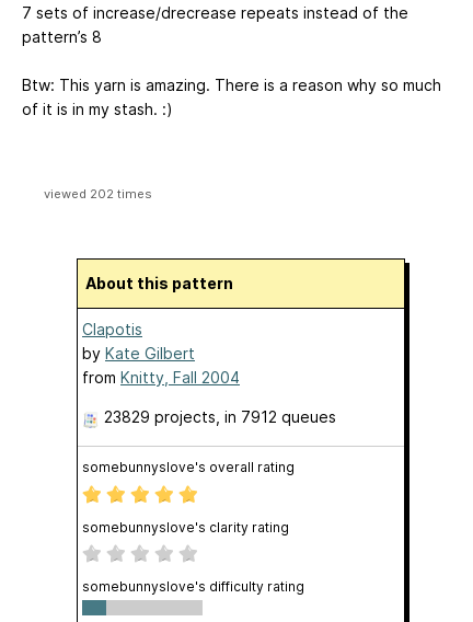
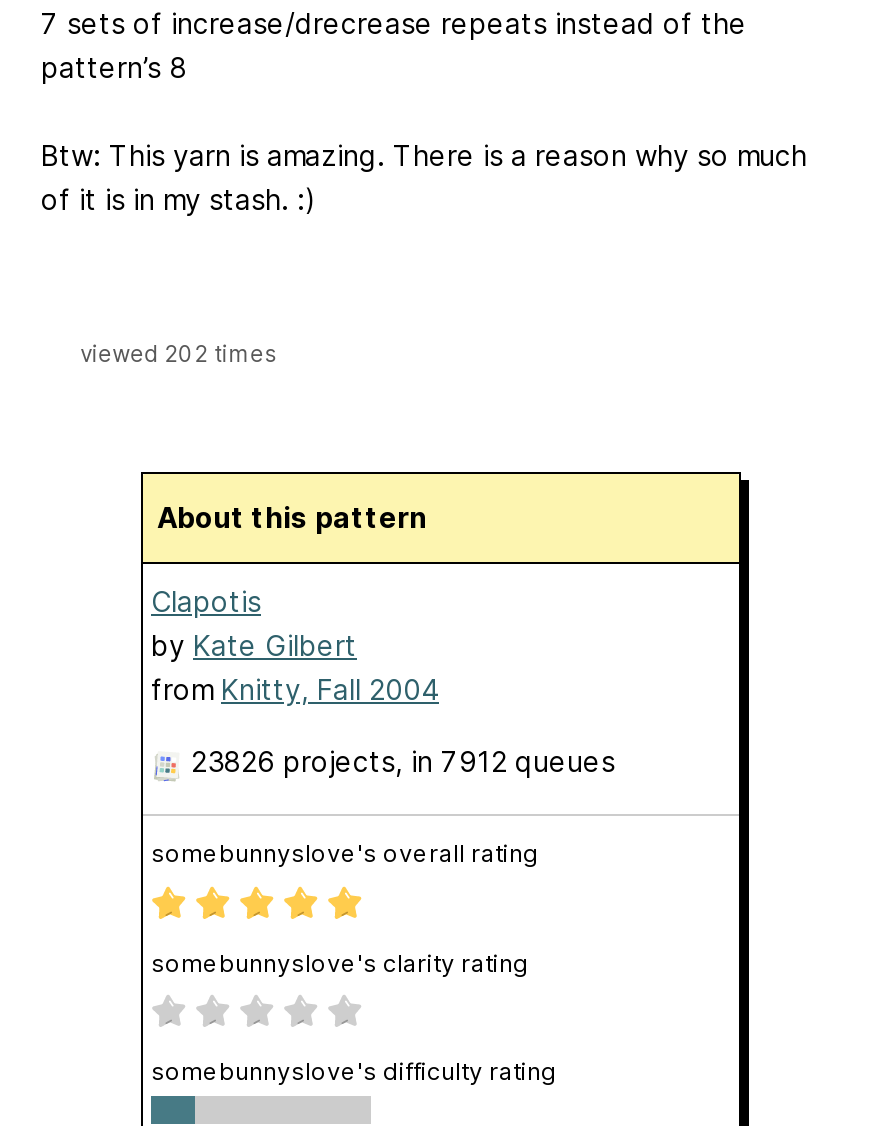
[104,408,336,426] 23829 projects, in 7912 queues -> [191,745,615,779] 23826 projects, in 7912 queues

